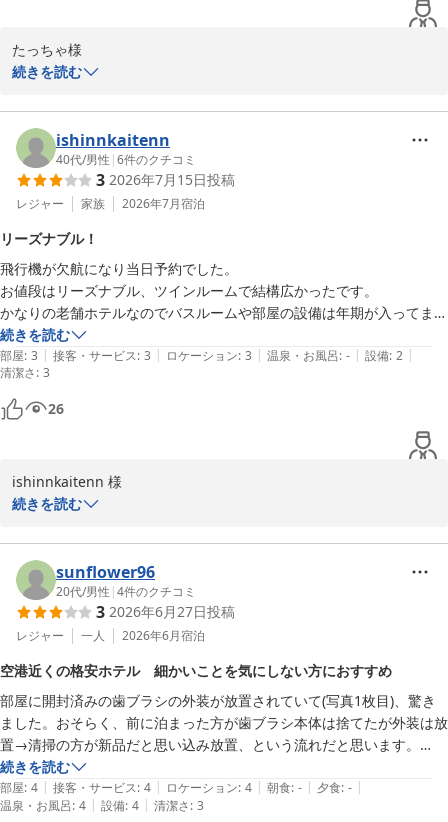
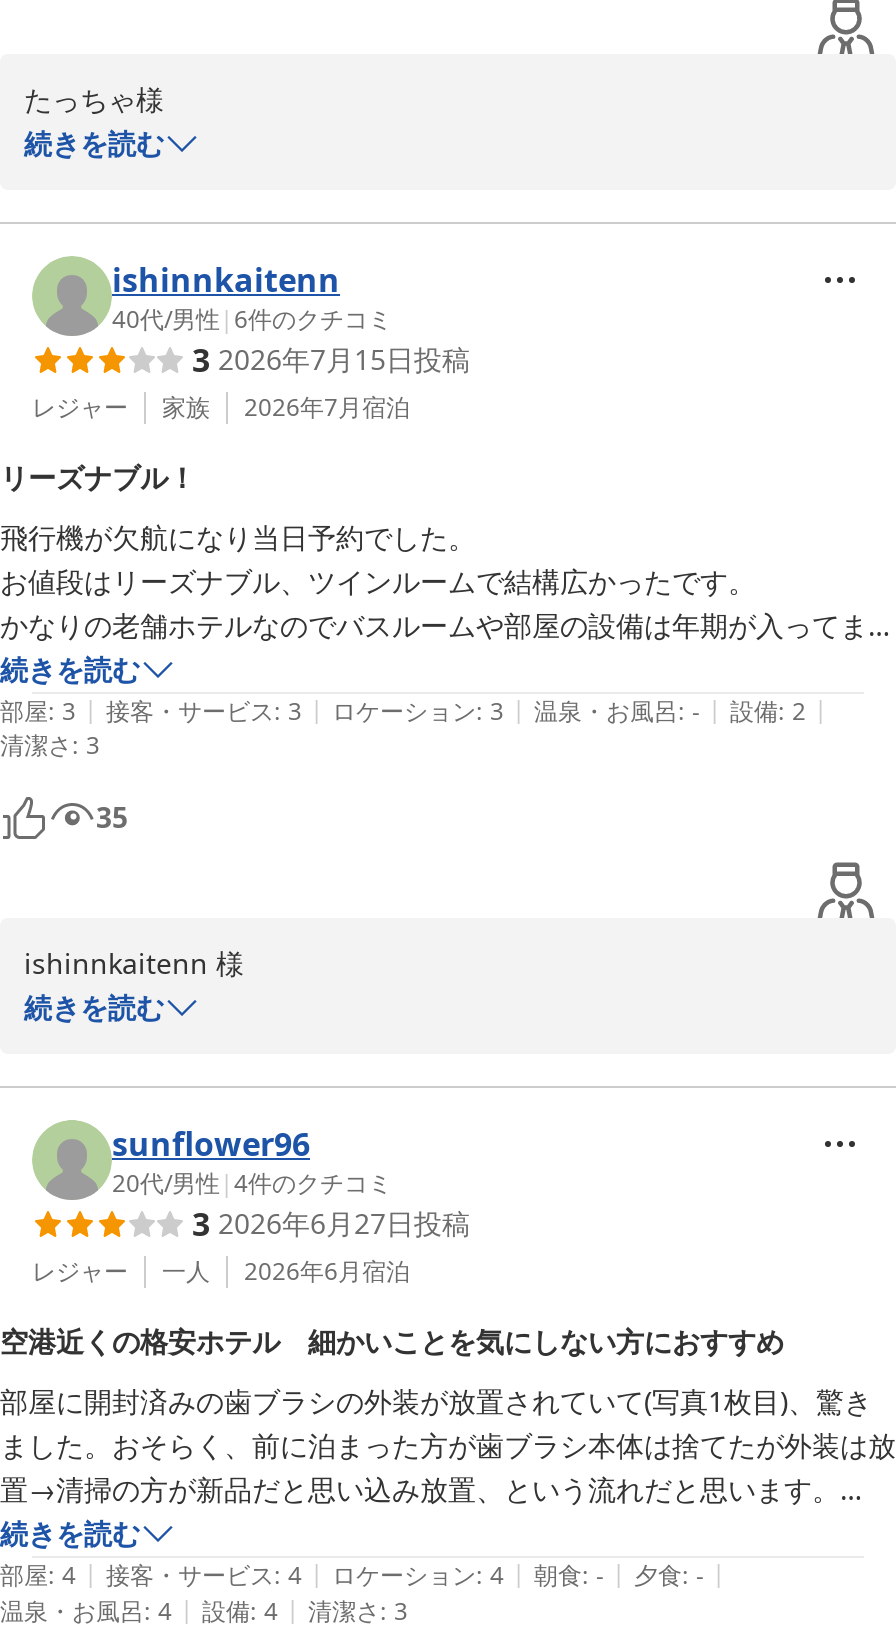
[48,399,64,418] 26 -> [96,798,128,836] 35

